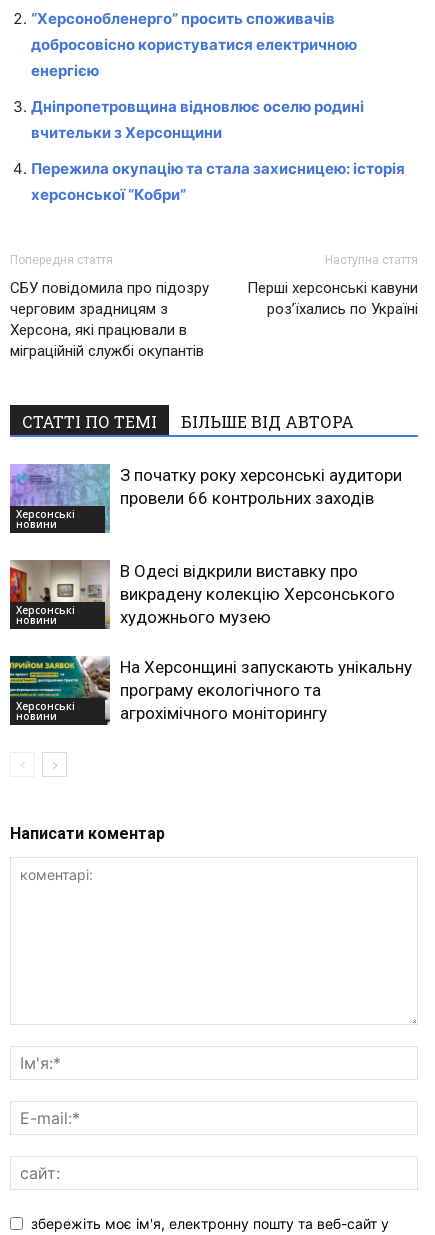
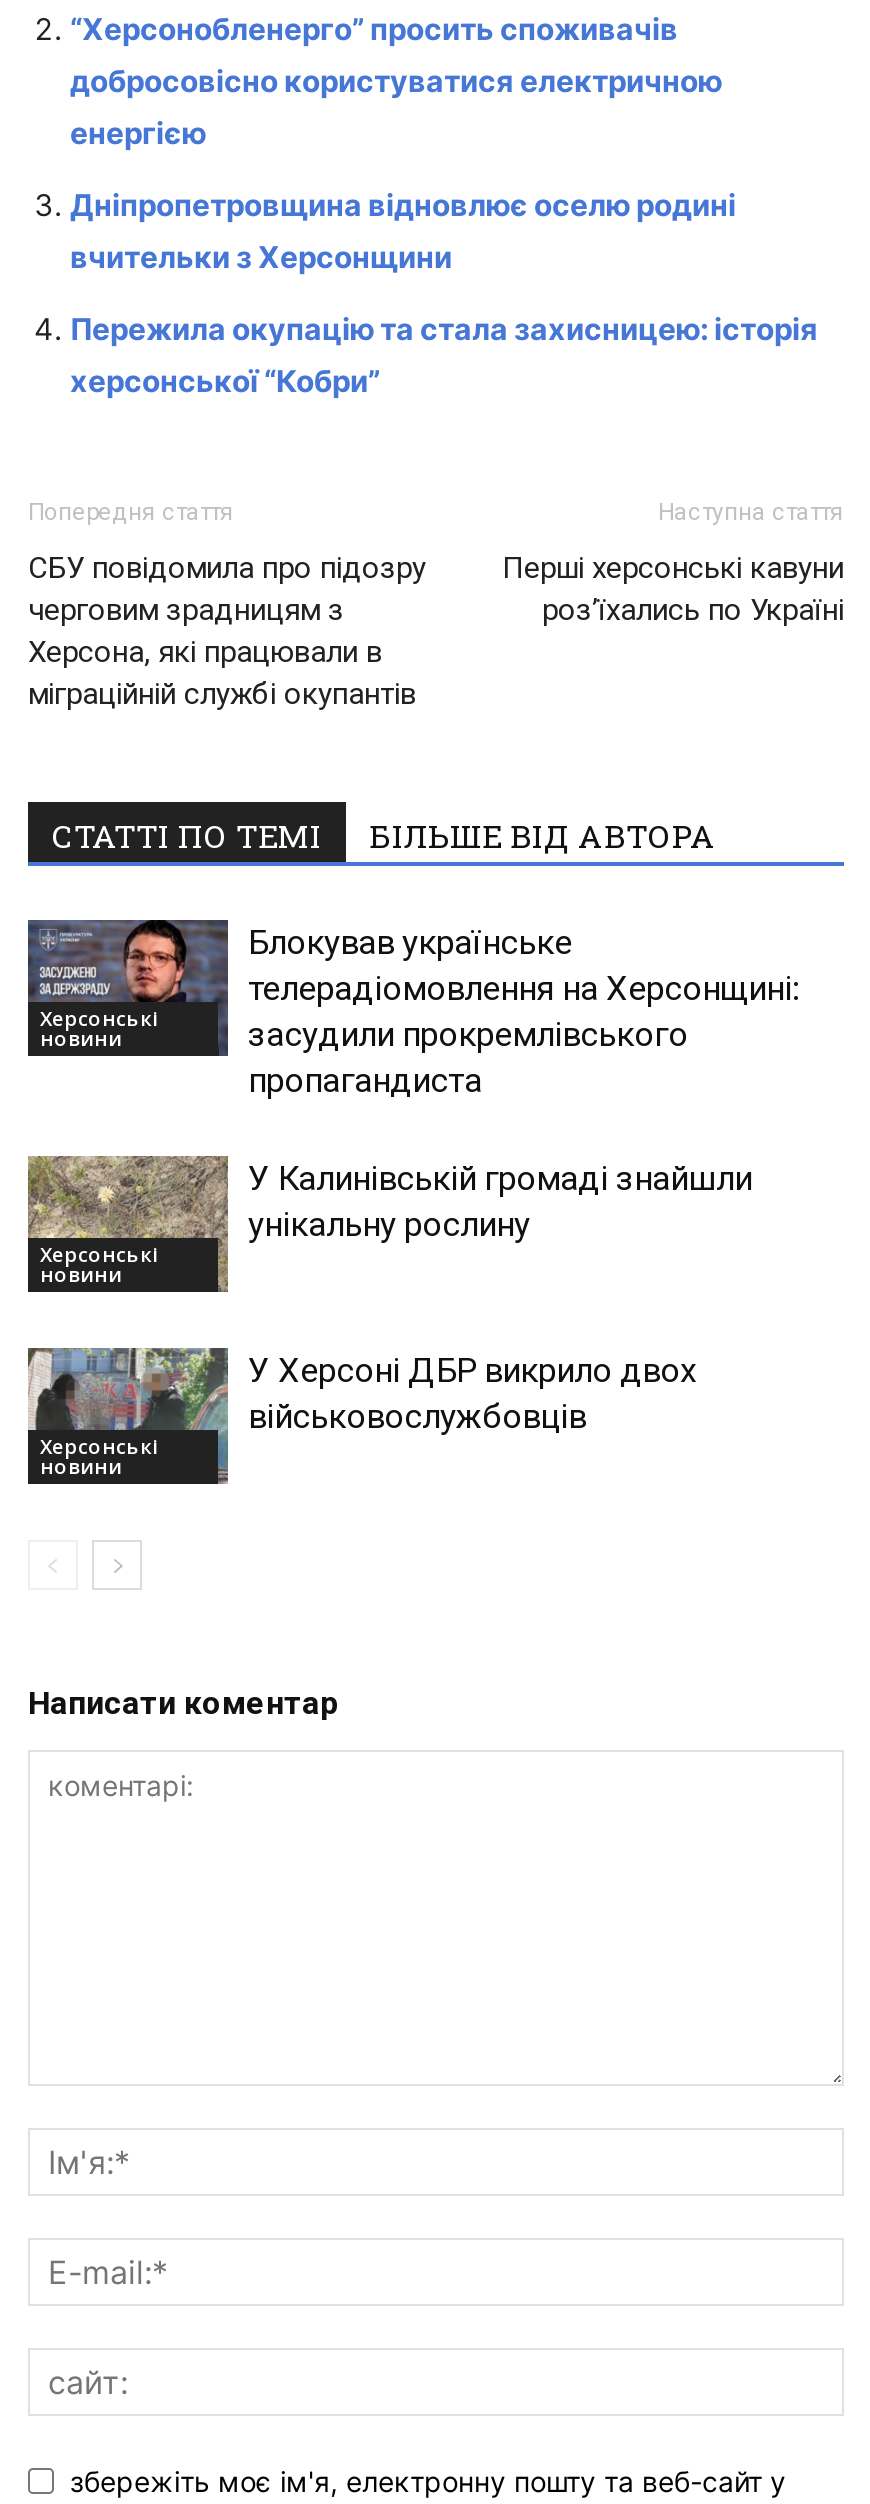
[9,463,402,533] [image] | З початку року херсонські аудитори | провели 66 контрольних заходів -> [26,918,800,1099] [image] | Блокував українське | телерадіомовлення на Херсонщині: | засудили прокремлівського | пропагандиста
[9,560,395,627] [image] | В Одесі відкрили виставку про | викрадену колекцію Херсонського | художнього музею -> [26,1156,752,1266] [image] | У Калинівській громаді знайшли | унікальну рослину
[9,655,412,723] [image] | На Херсонщині запускають унікальну | програму екологічного та | агрохімічного моніторингу -> [28,1346,696,1478] [image] | У Херсоні ДБР викрило двох | військовослужбовців

